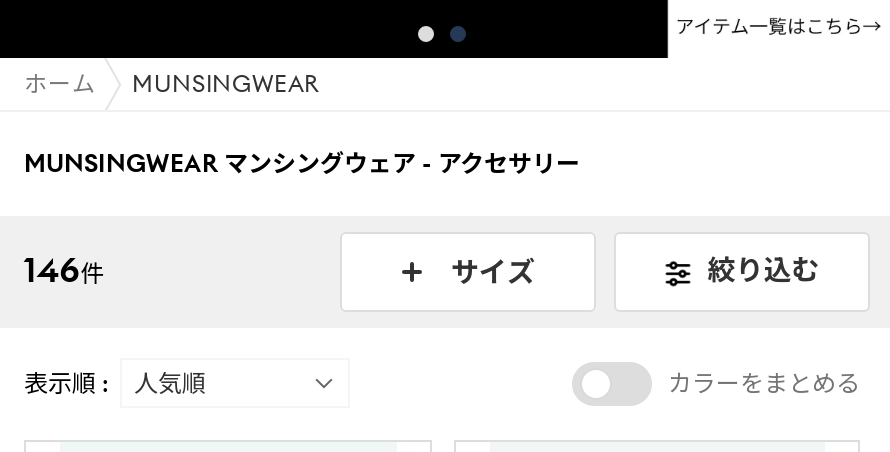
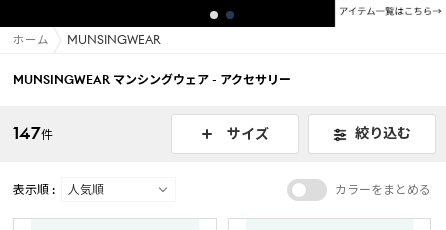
[24,250,106,292] 146件 -> [13,123,54,144] 147件

